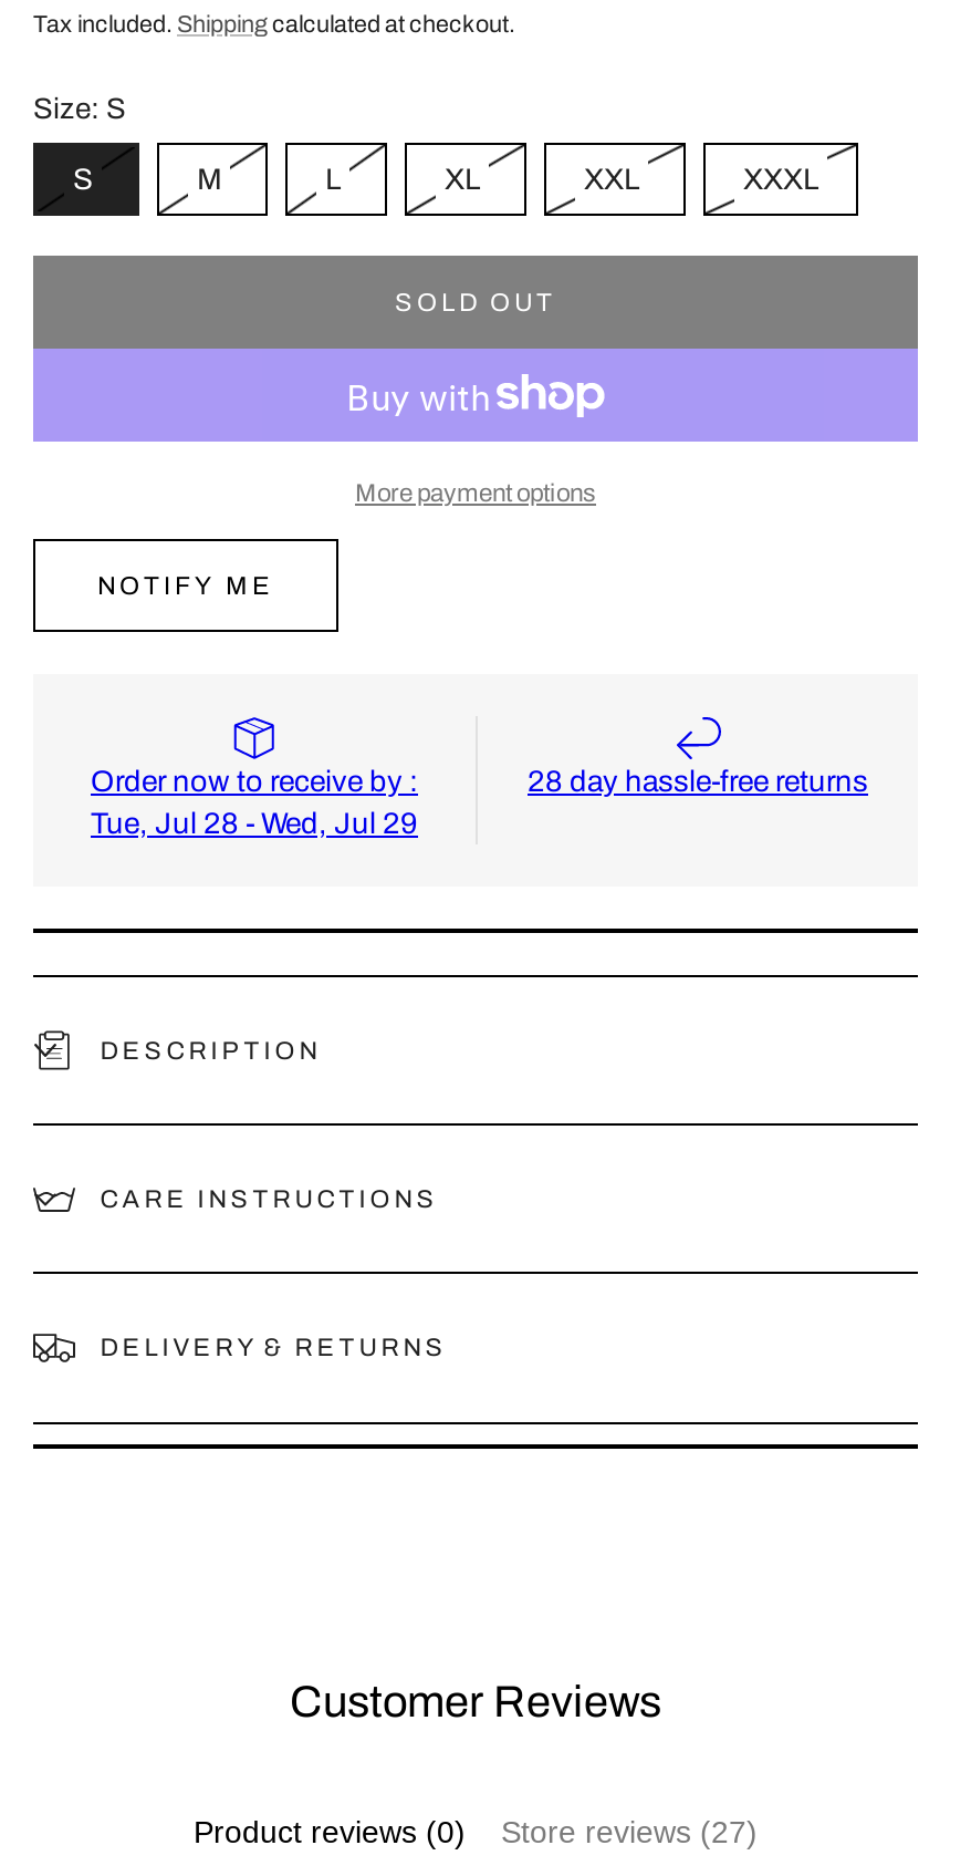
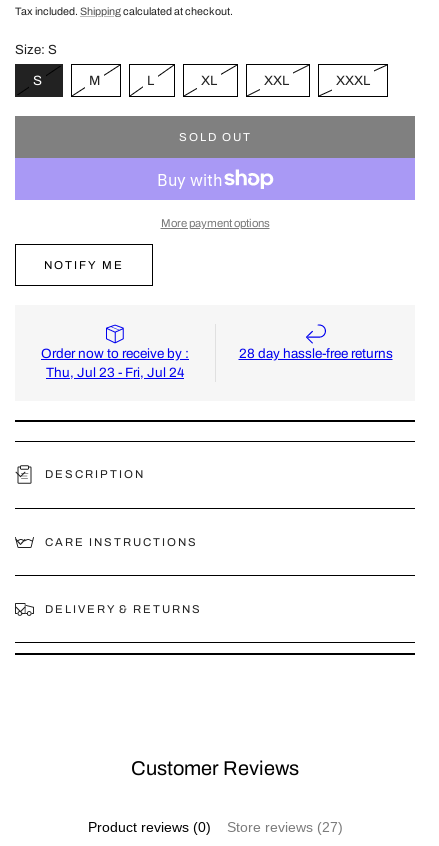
[91,807,418,840] Tue, Jul 28 - Wed, Jul 29 -> [46,365,184,380] Thu, Jul 23 - Fri, Jul 24

